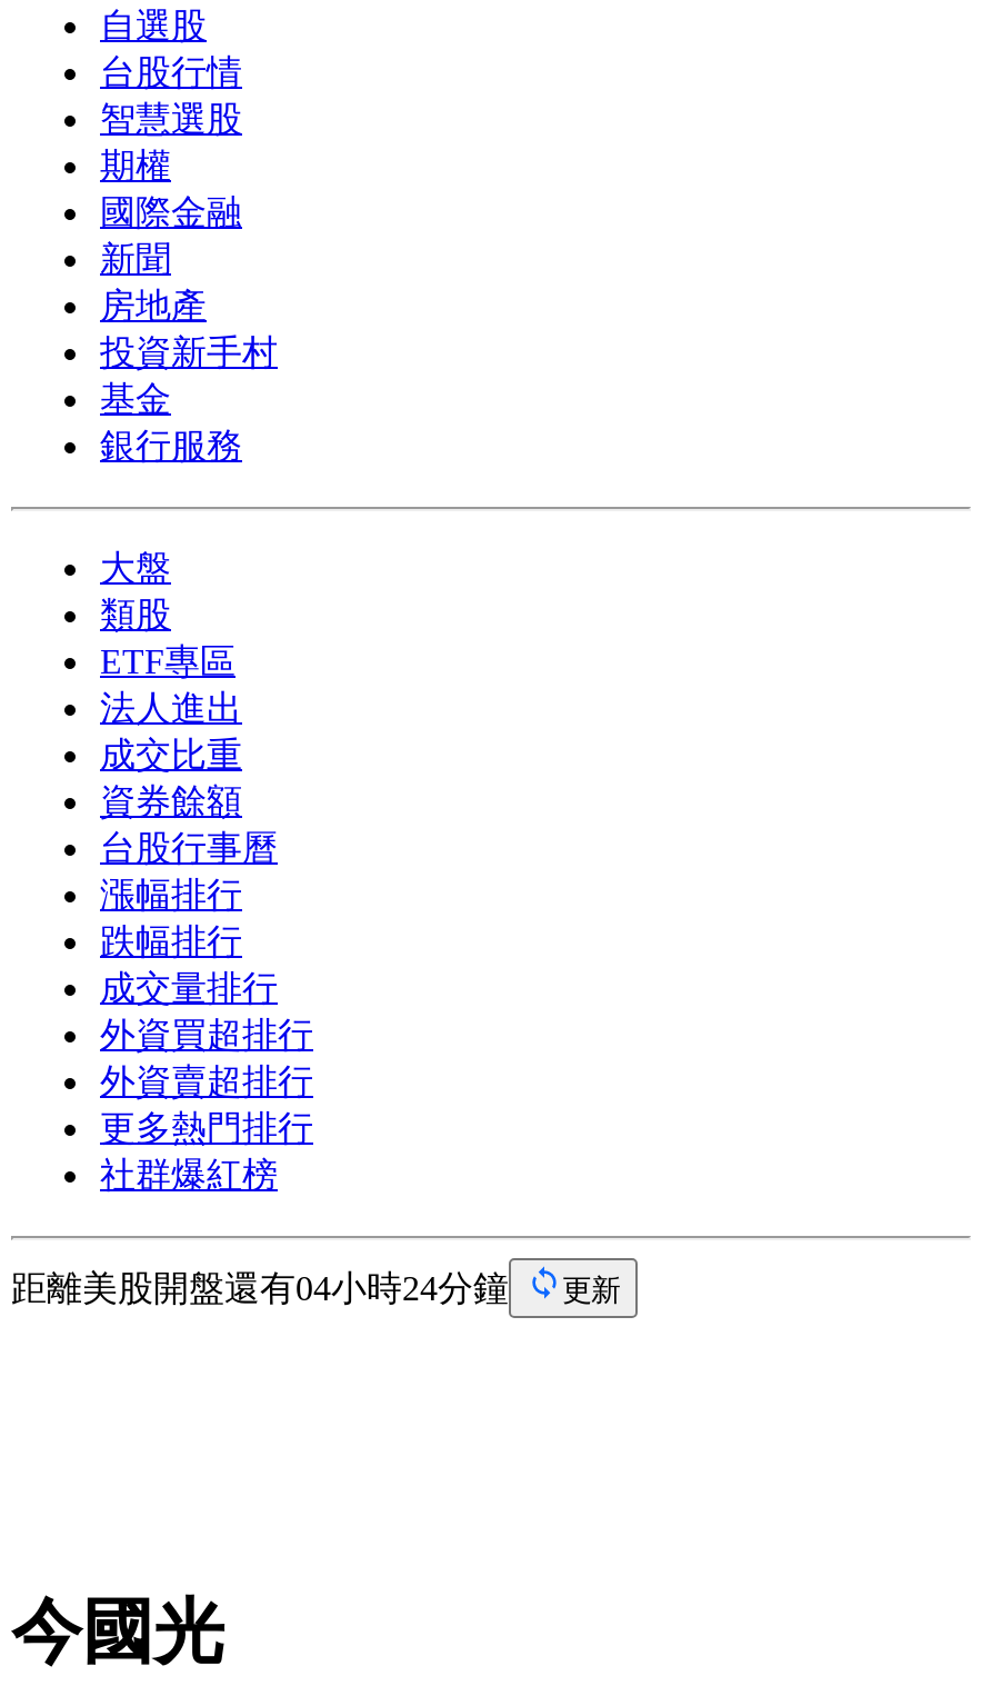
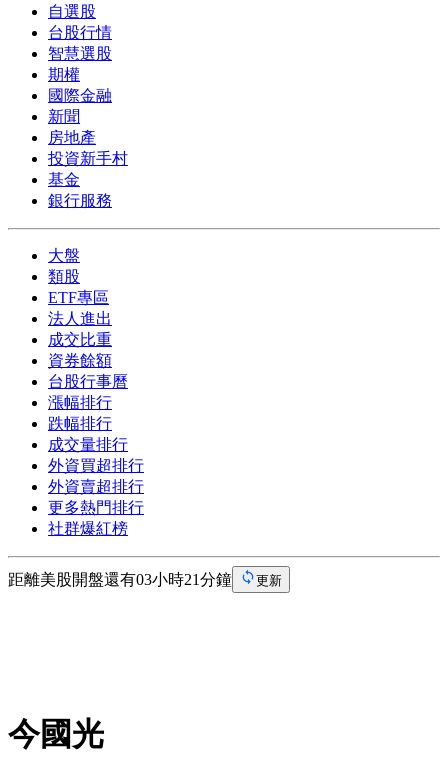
[11,1269,509,1307] 距離美股開盤還有04小時24分鐘 -> [8,571,232,588] 距離美股開盤還有03小時21分鐘

